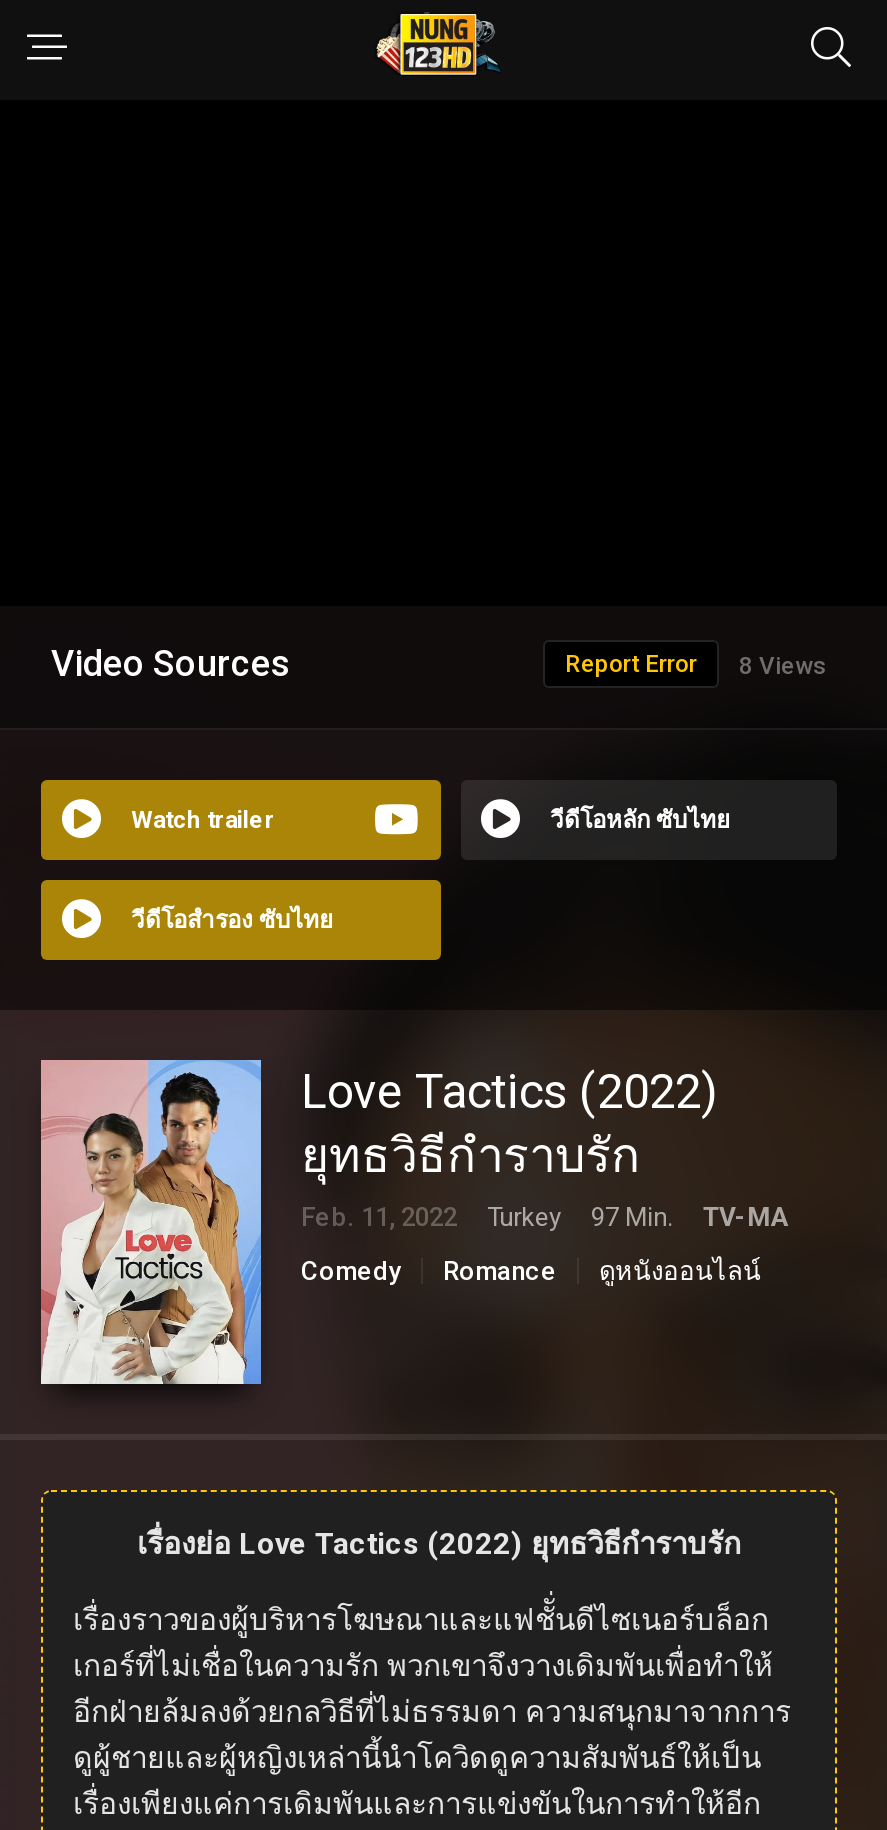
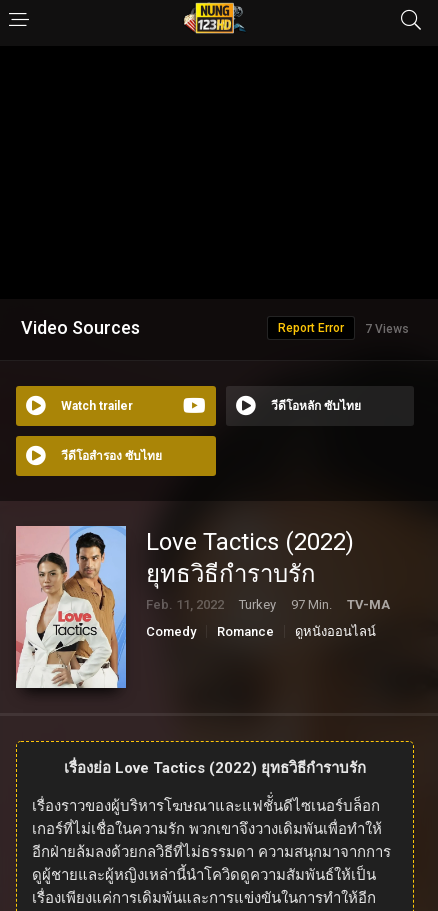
[565,650,827,680] Report Error 8 Views -> [278,321,409,336] Report Error 7 Views

